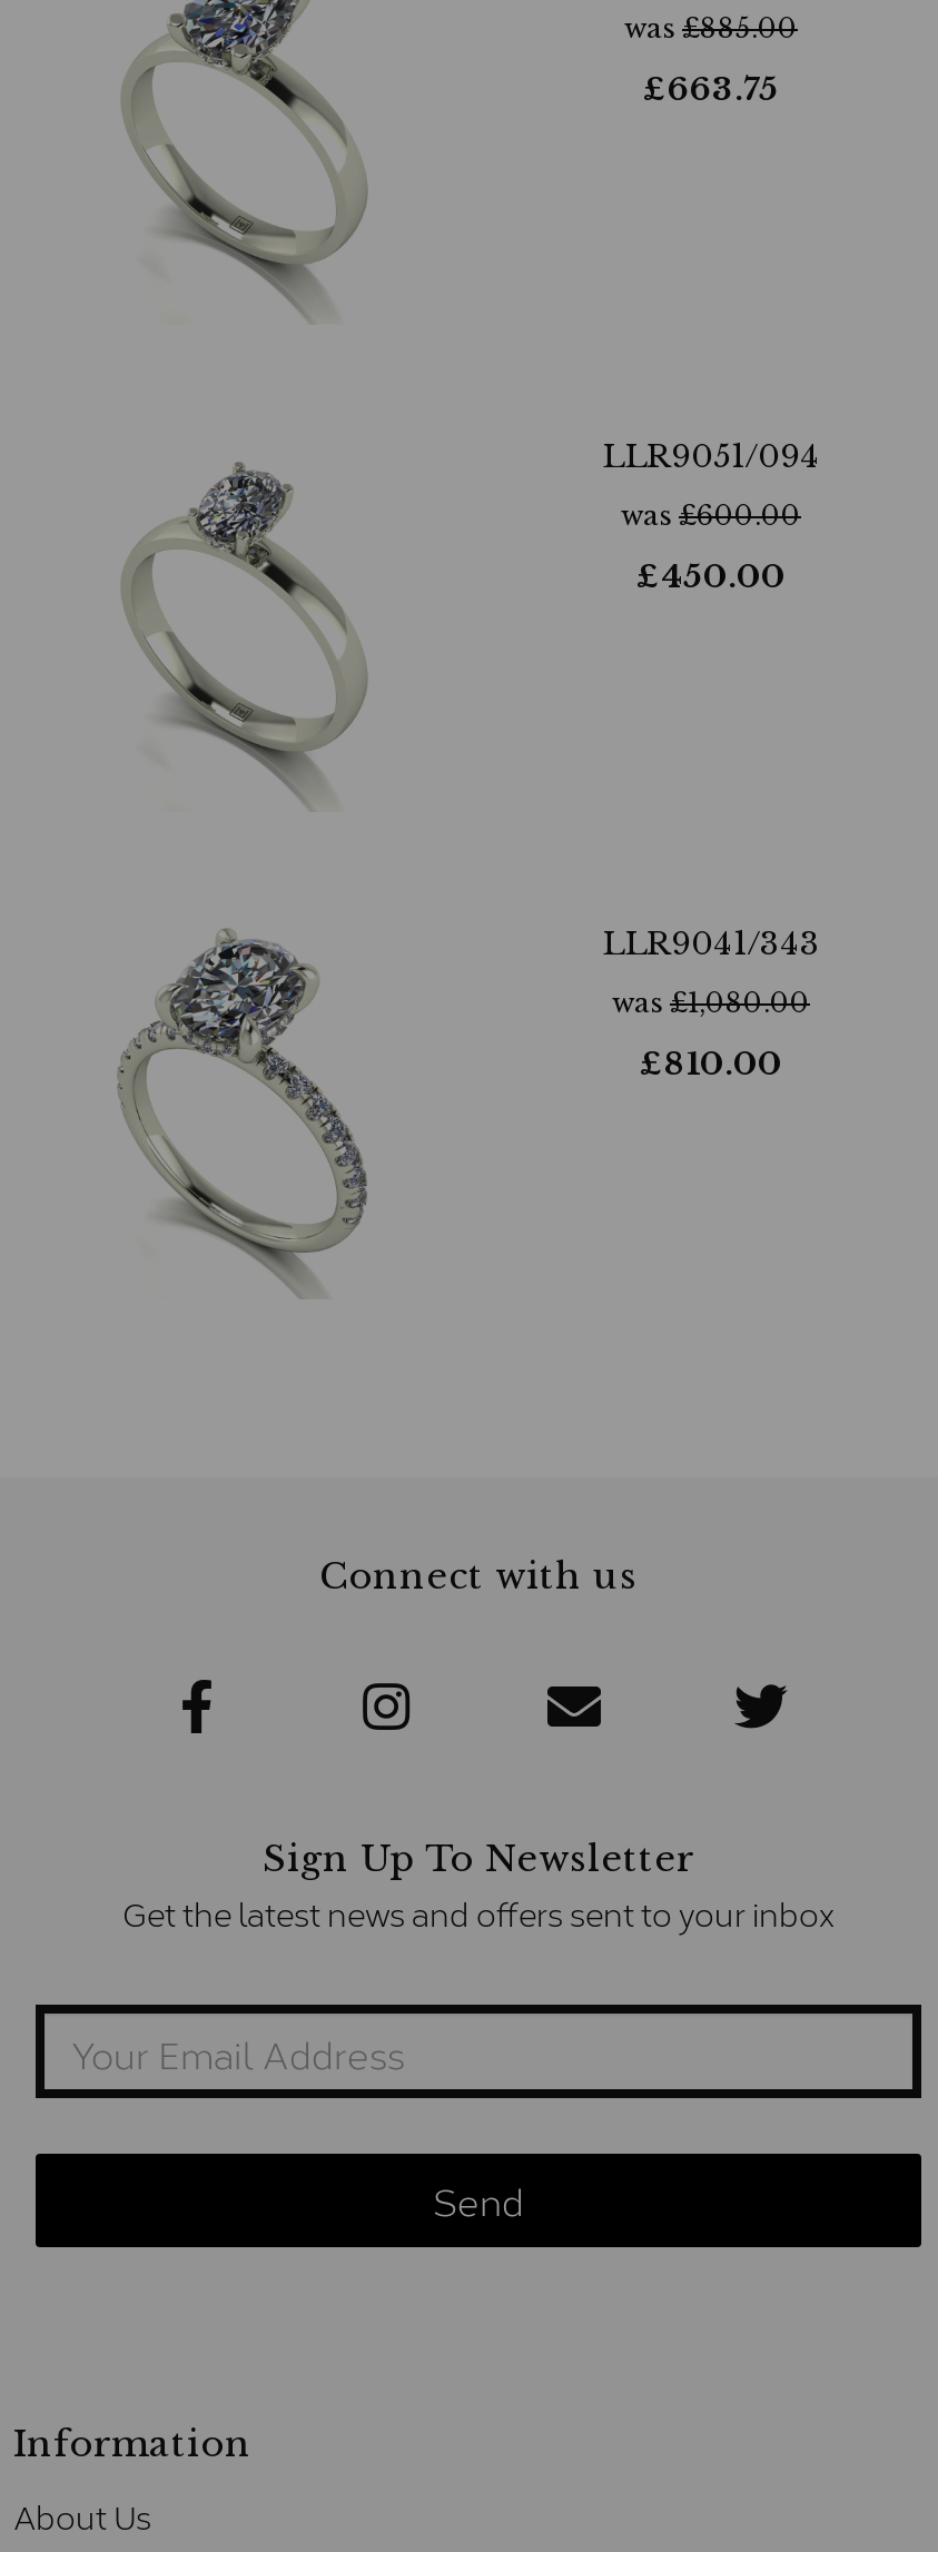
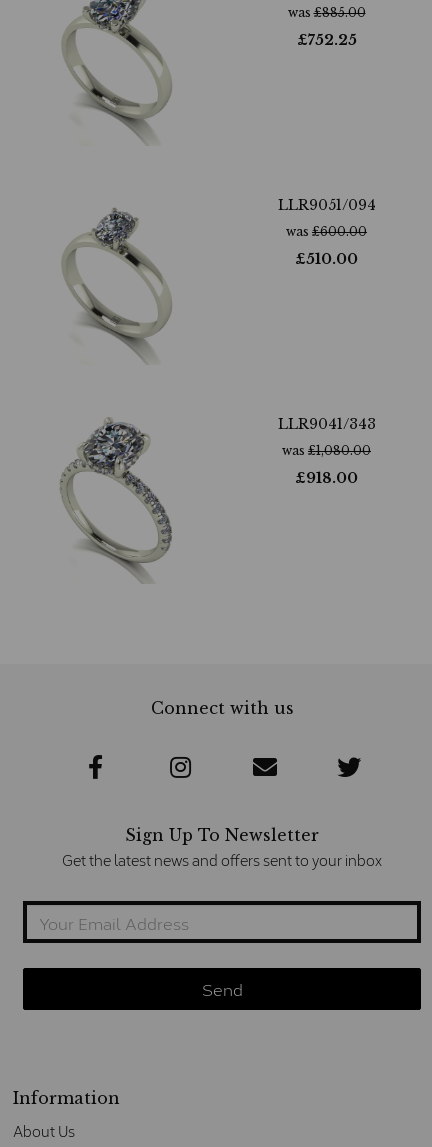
[643,69,779,109] £663.75 -> [296,31,356,49] £752.25
[636,557,786,597] £450.00 -> [295,250,358,268] £510.00
[640,1044,782,1084] £810.00 -> [295,469,358,487] £918.00

